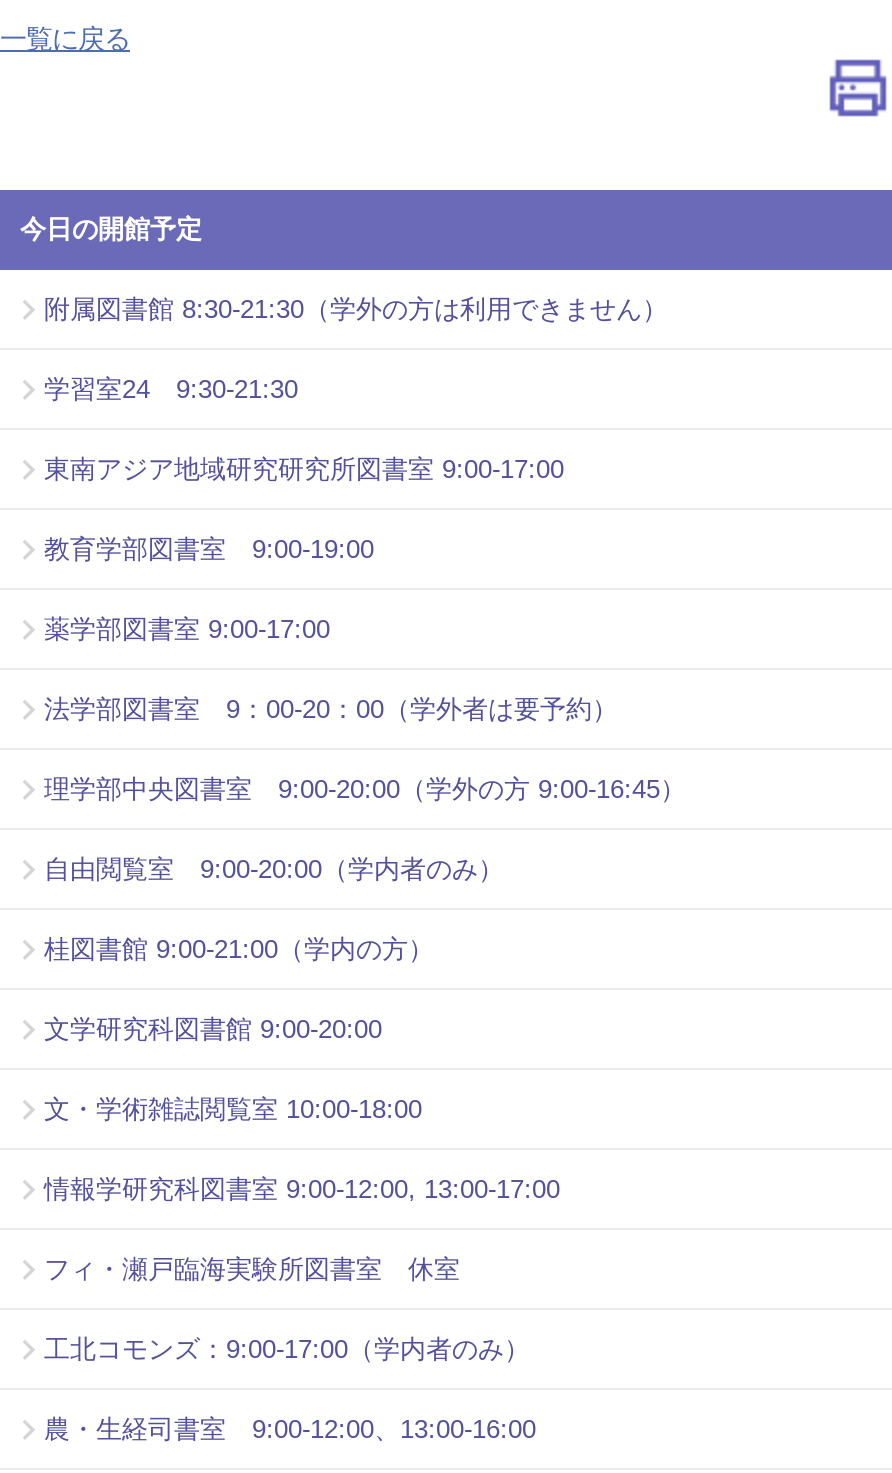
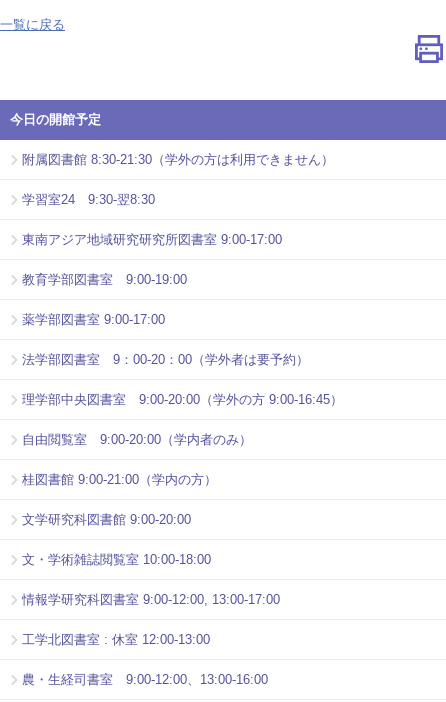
[44,375,298,405] 学習室24 9:30-21:30 -> [22,192,155,207] 学習室24 9:30-翌8:30
[44,1255,530,1365] フィ・瀬戸臨海実験所図書室 休室 | 工北コモンズ：9:00-17:00（学内者のみ） -> [22,632,210,647] 工学北図書室 : 休室 12:00-13:00

